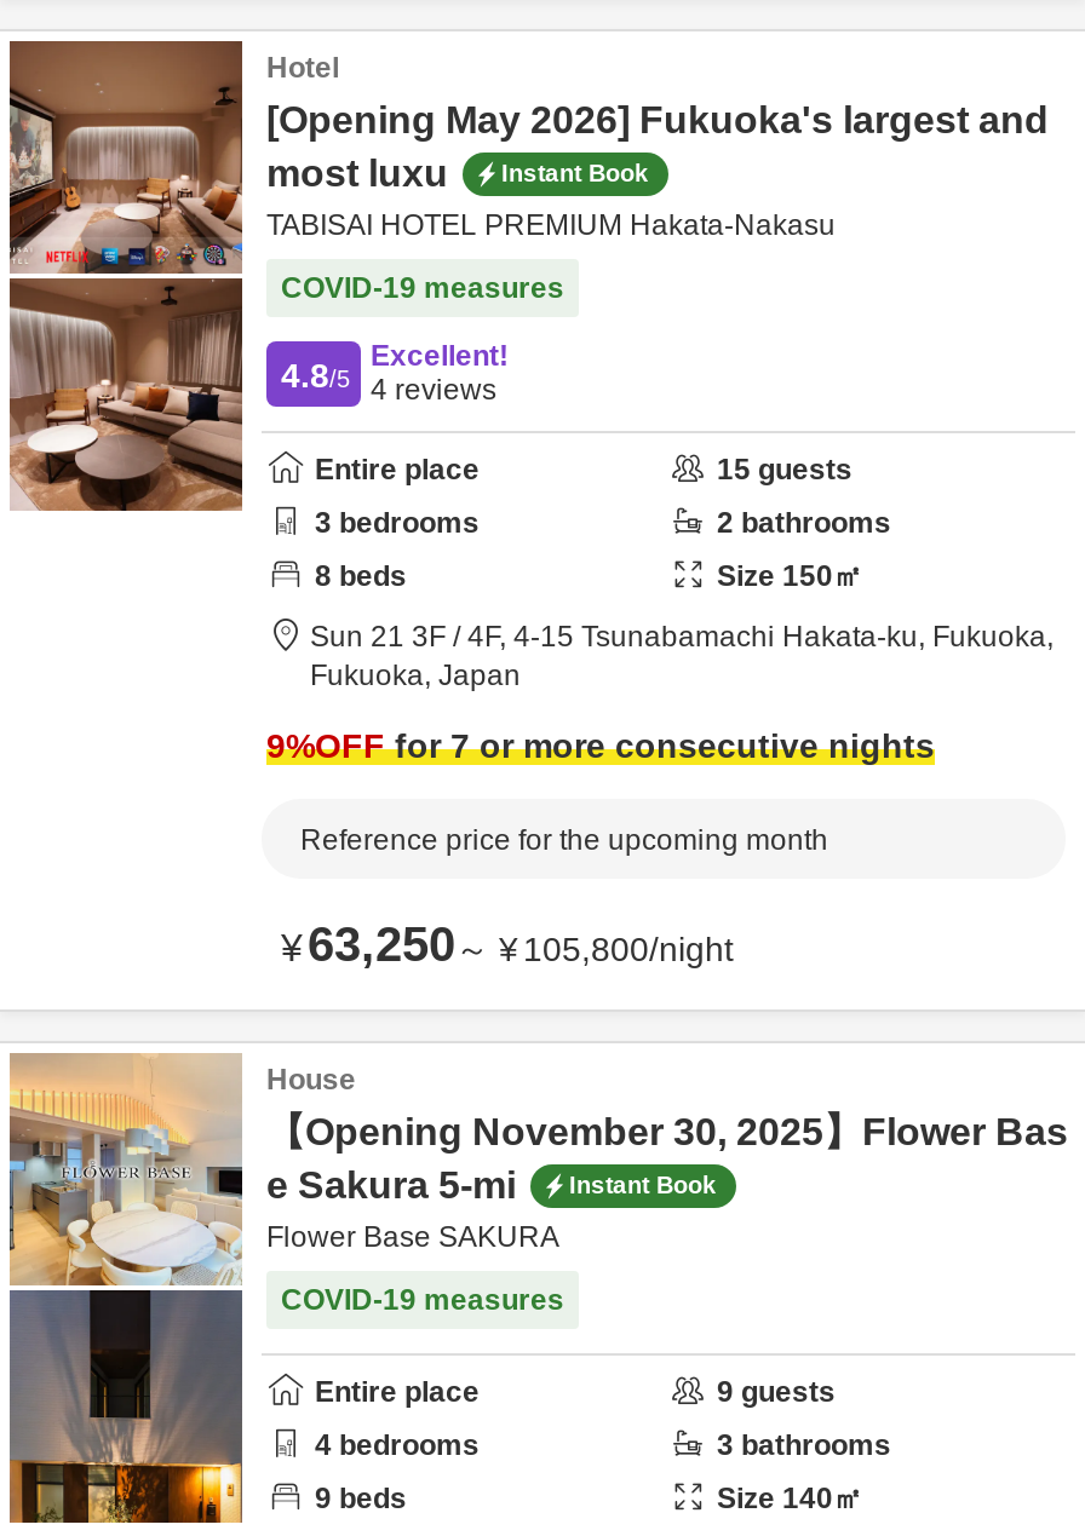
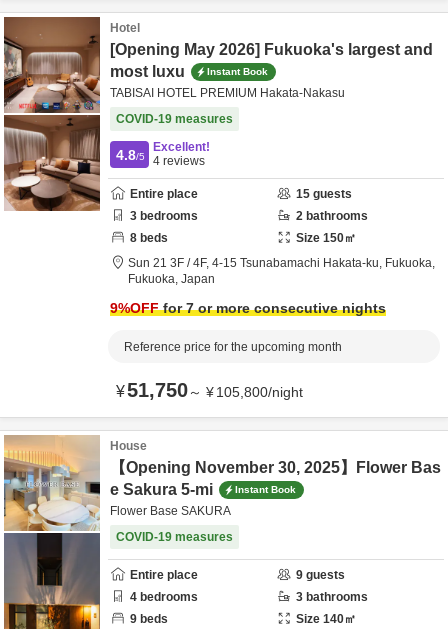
[281,917,734,971] ¥ 63,250～¥ 105,800/night -> [116,379,303,401] ¥ 51,750～¥ 105,800/night

